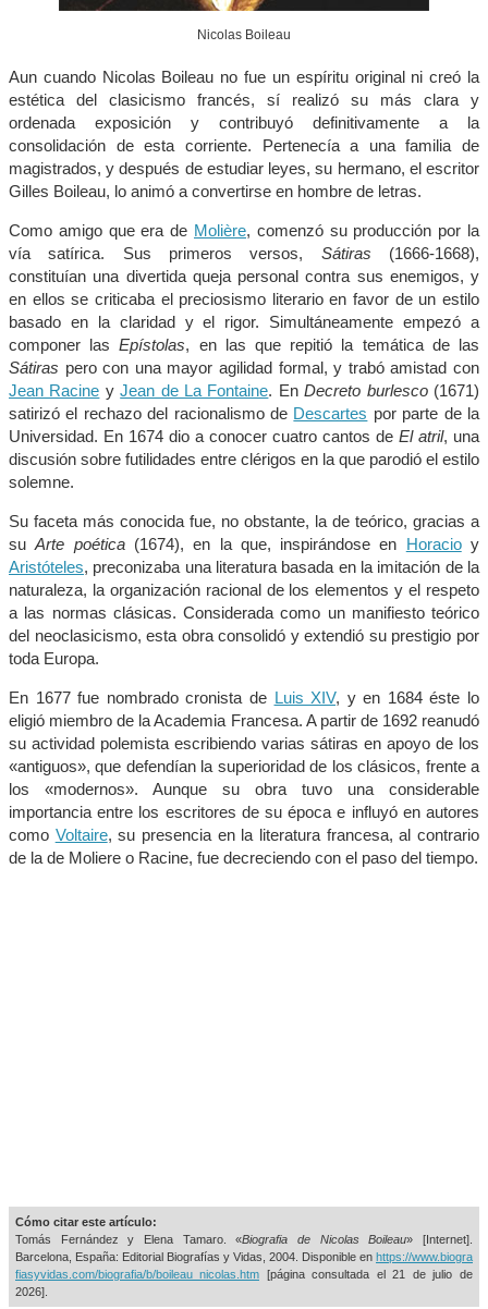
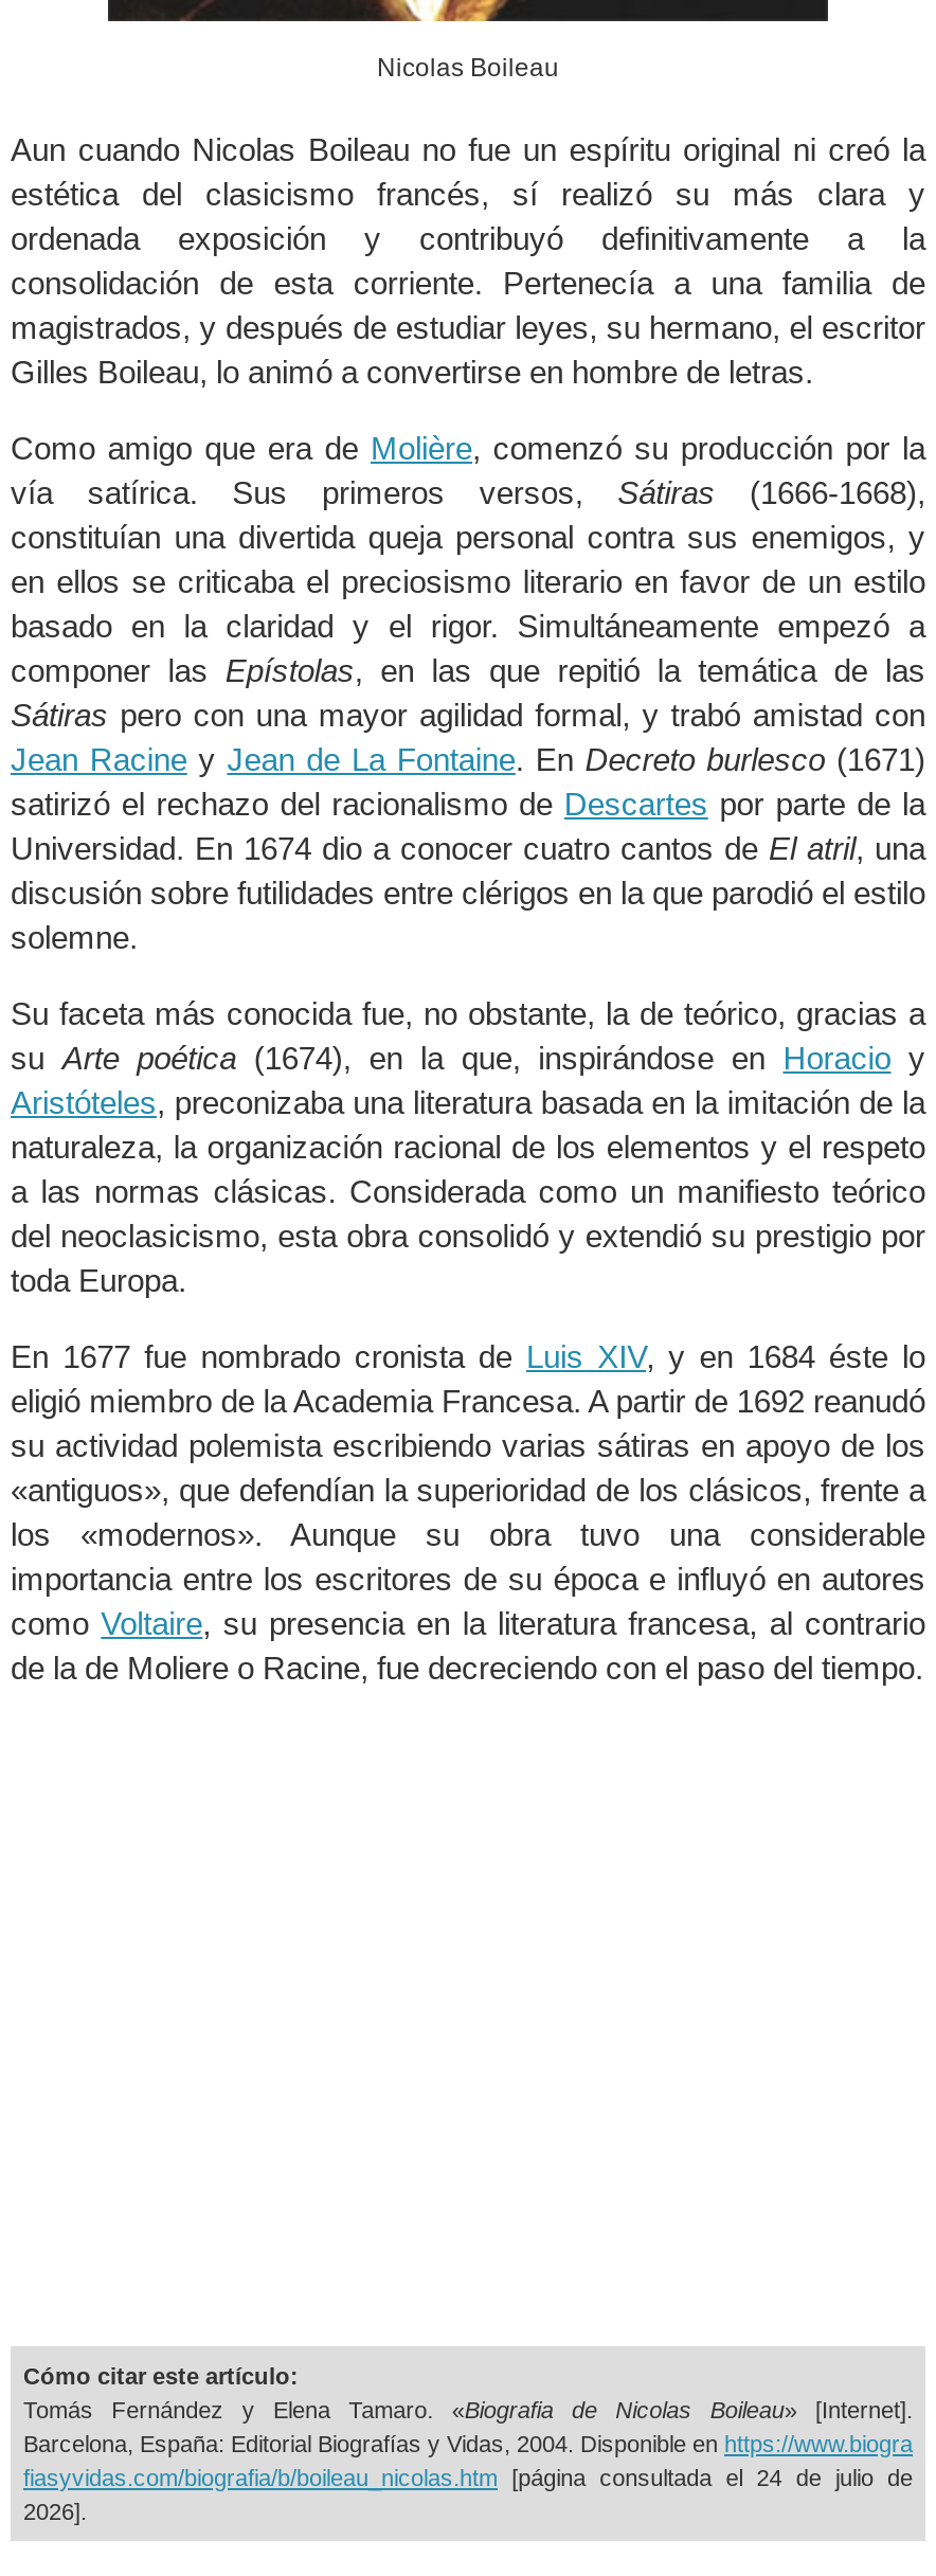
[15,1268,473,1281] fiasyvidas.com/biografia/b/boileau_nicolas.htm [página consultada el 21 de julio de -> [23,2466,913,2491] fiasyvidas.com/biografia/b/boileau_nicolas.htm [página consultada el 24 de julio de

